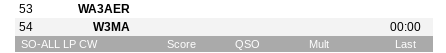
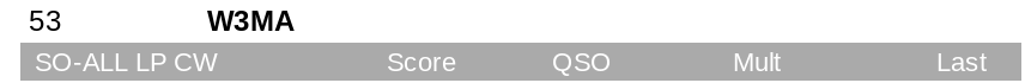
[18,2,130,34] WA3AER | 54 -> none
[390,20,421,34] 00:00 -> none

